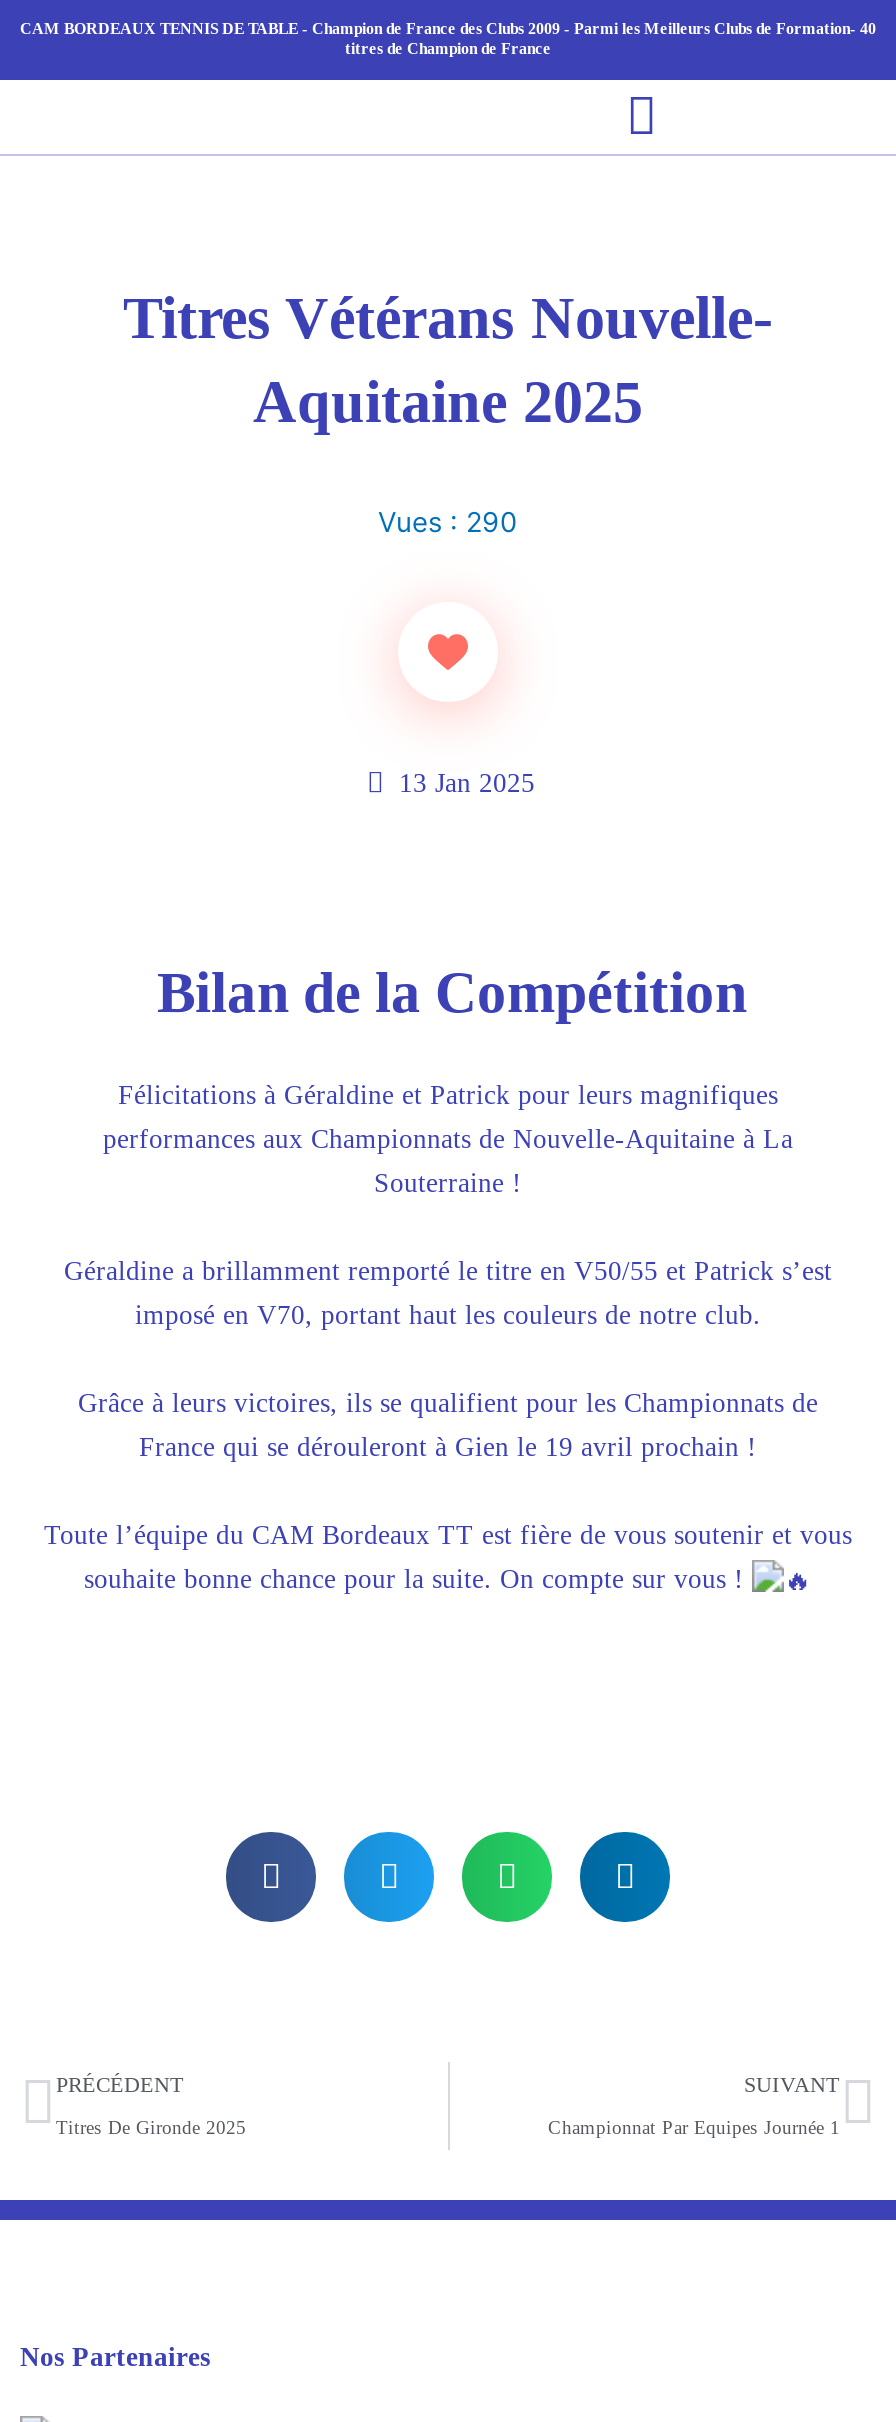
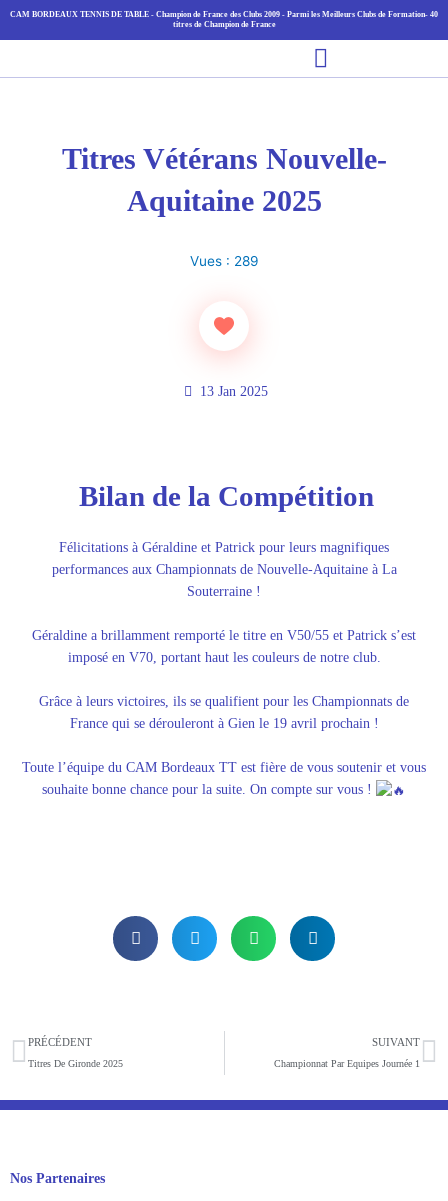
[378,506,518,538] Vues : 290 -> [189,253,258,269] Vues : 289

